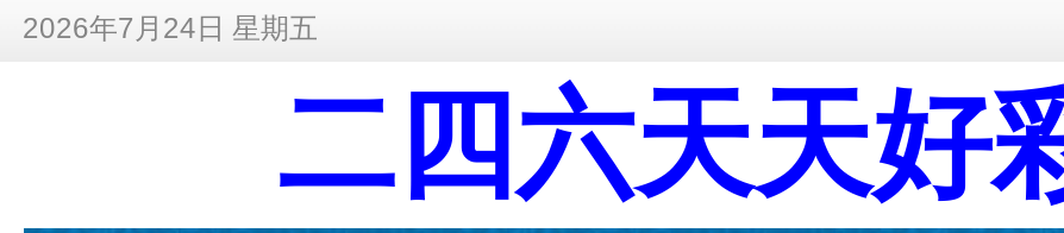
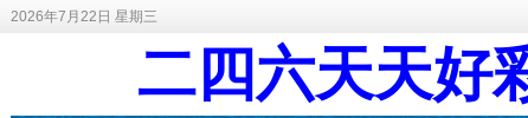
[23,12,318,45] 2026年7月24日 星期五 -> [10,8,157,25] 2026年7月22日 星期三

